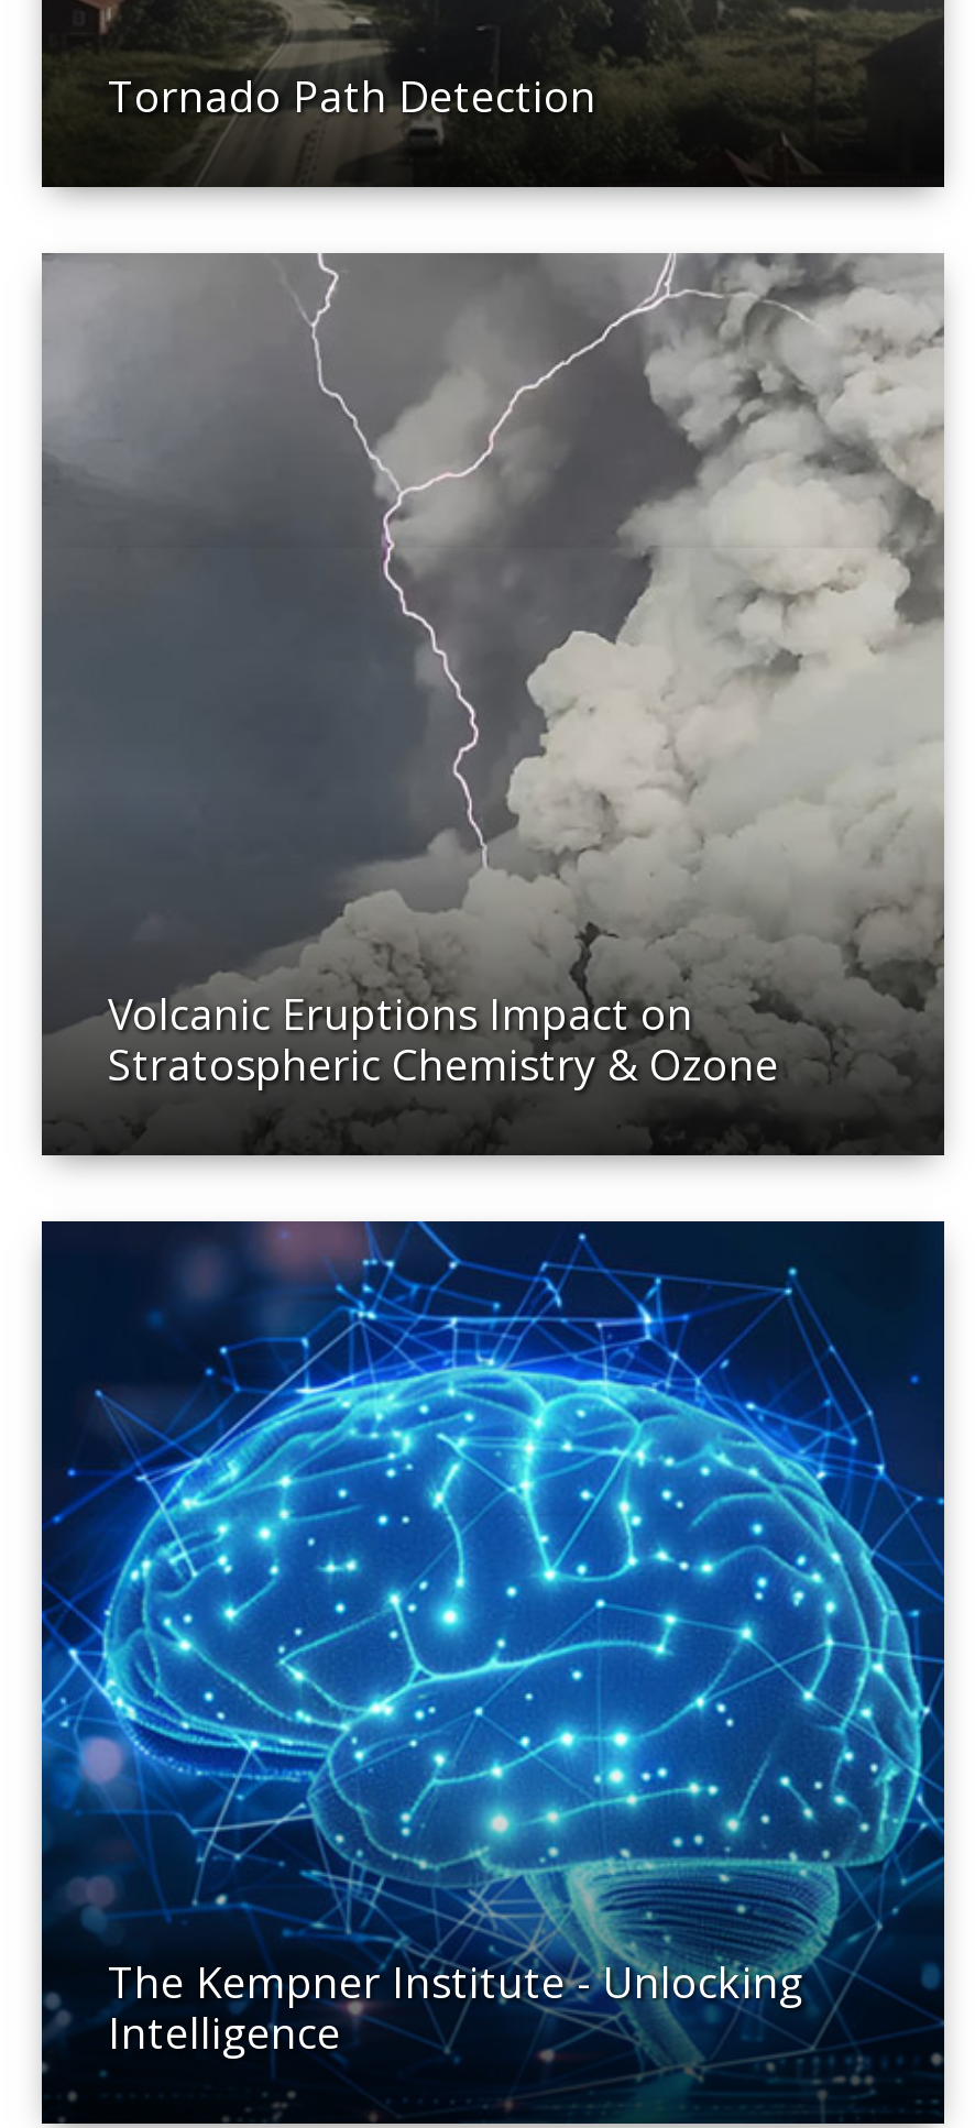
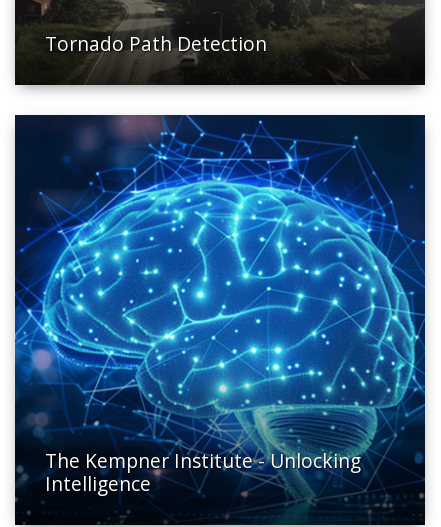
[42,251,944,1144] [image] | Volcanic Eruptions Impact on | Stratospheric Chemistry & Ozone -> none

